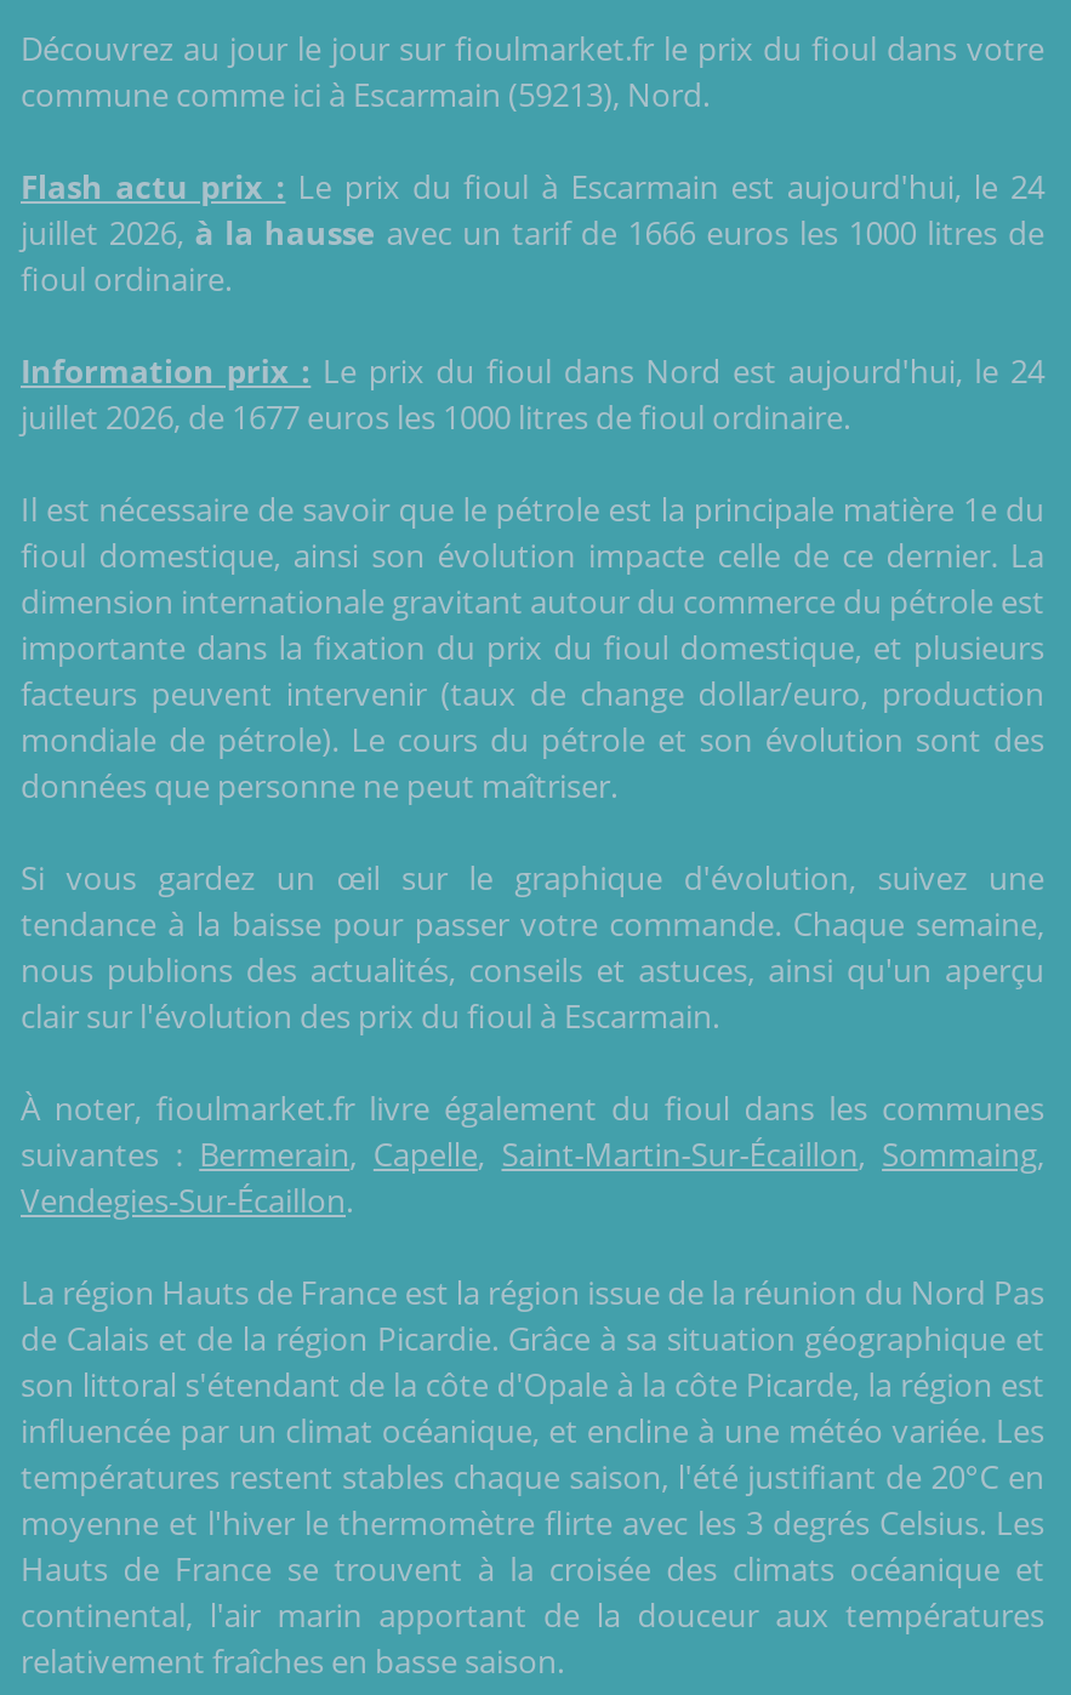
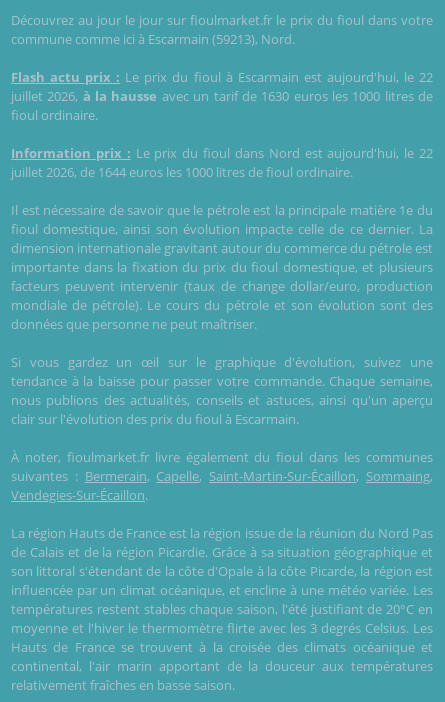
[21,164,1044,208] Flash actu prix : Le prix du fioul à Escarmain est aujourd'hui, le 24 -> [11,68,433,86] Flash actu prix : Le prix du fioul à Escarmain est aujourd'hui, le 22
[21,210,1044,254] juillet 2026, à la hausse avec un tarif de 1666 euros les 1000 litres de -> [11,87,433,105] juillet 2026, à la hausse avec un tarif de 1630 euros les 1000 litres de
[21,349,1044,392] Information prix : Le prix du fioul dans Nord est aujourd'hui, le 24 -> [11,144,433,162] Information prix : Le prix du fioul dans Nord est aujourd'hui, le 22
[21,395,850,438] juillet 2026, de 1677 euros les 1000 litres de fioul ordinaire. -> [11,163,353,181] juillet 2026, de 1644 euros les 1000 litres de fioul ordinaire.

